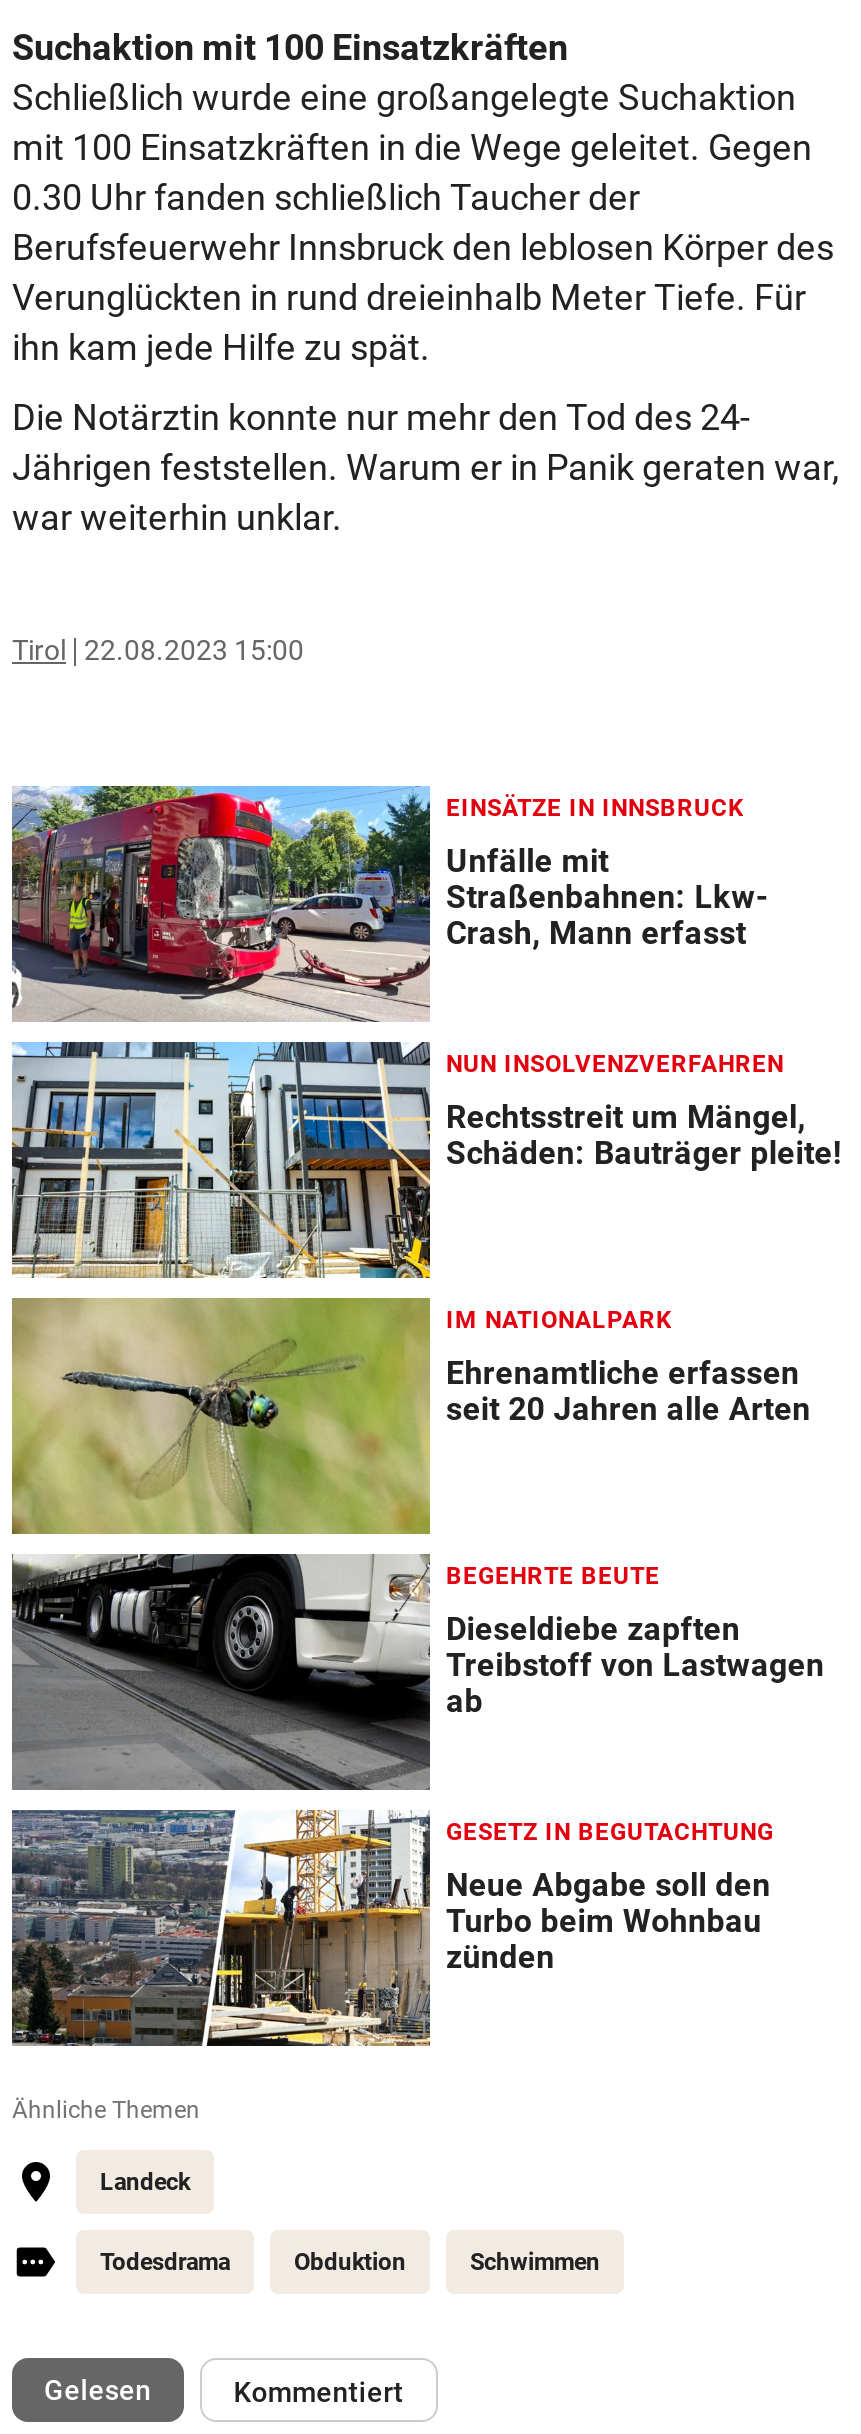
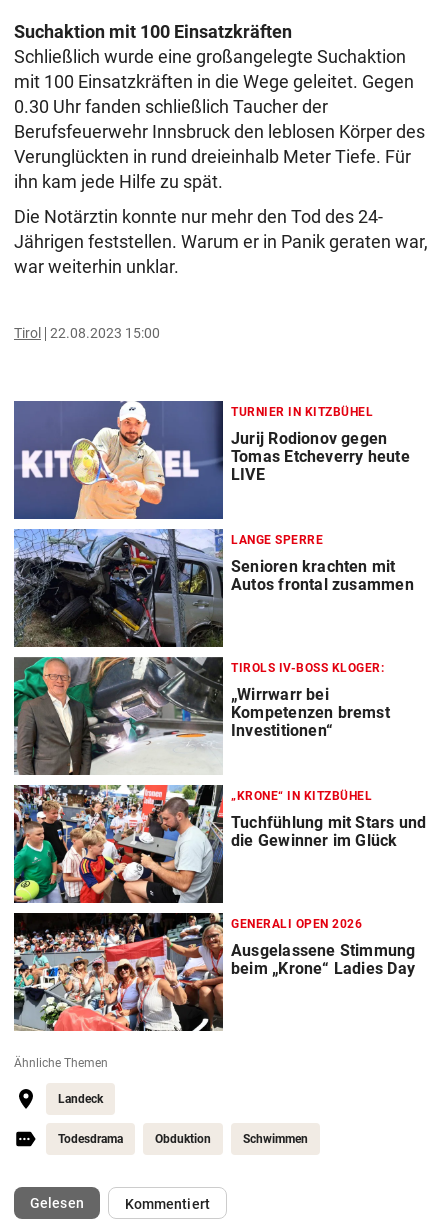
[12,784,745,1022] [image] | EINSÄTZE IN INNSBRUCK -> [13,400,373,520] [image] | TURNIER IN KITZBÜHEL
[446,842,768,952] Unfälle mit | Straßenbahnen: Lkw- | Crash, Mann erfasst -> [231,429,410,484] Jurij Rodionov gegen | Tomas Etcheverry heute | LIVE
[12,1040,784,1280] [image] | NUN INSOLVENZVERFAHREN -> [14,528,323,648] [image] | LANGE SPERRE
[446,1098,841,1172] Rechtsstreit um Mängel, | Schäden: Bauträger pleite! -> [231,557,414,594] Senioren krachten mit | Autos frontal zusammen
[10,1296,673,1536] [image] | IM NATIONALPARK -> [13,656,384,776] [image] | TIROLS IV-BOSS KLOGER:
[446,1354,811,1428] Ehrenamtliche erfassen | seit 20 Jahren alle Arten -> [231,685,390,740] „Wirrwarr bei | Kompetenzen bremst | Investitionen“
[10,1552,660,1792] [image] | BEGEHRTE BEUTE -> [13,784,372,904] [image] | „KRONE“ IN KITZBÜHEL
[446,1611,824,1721] Dieseldiebe zapften | Treibstoff von Lastwagen | ab -> [231,813,426,850] Tuchfühlung mit Stars und | die Gewinner im Glück
[10,1808,774,2048] [image] | GESETZ IN BEGUTACHTUNG -> [14,912,362,1032] [image] | GENERALI OPEN 2026
[446,1867,771,1977] Neue Abgabe soll den | Turbo beim Wohnbau | zünden -> [231,941,415,978] Ausgelassene Stimmung | beim „Krone“ Ladies Day

